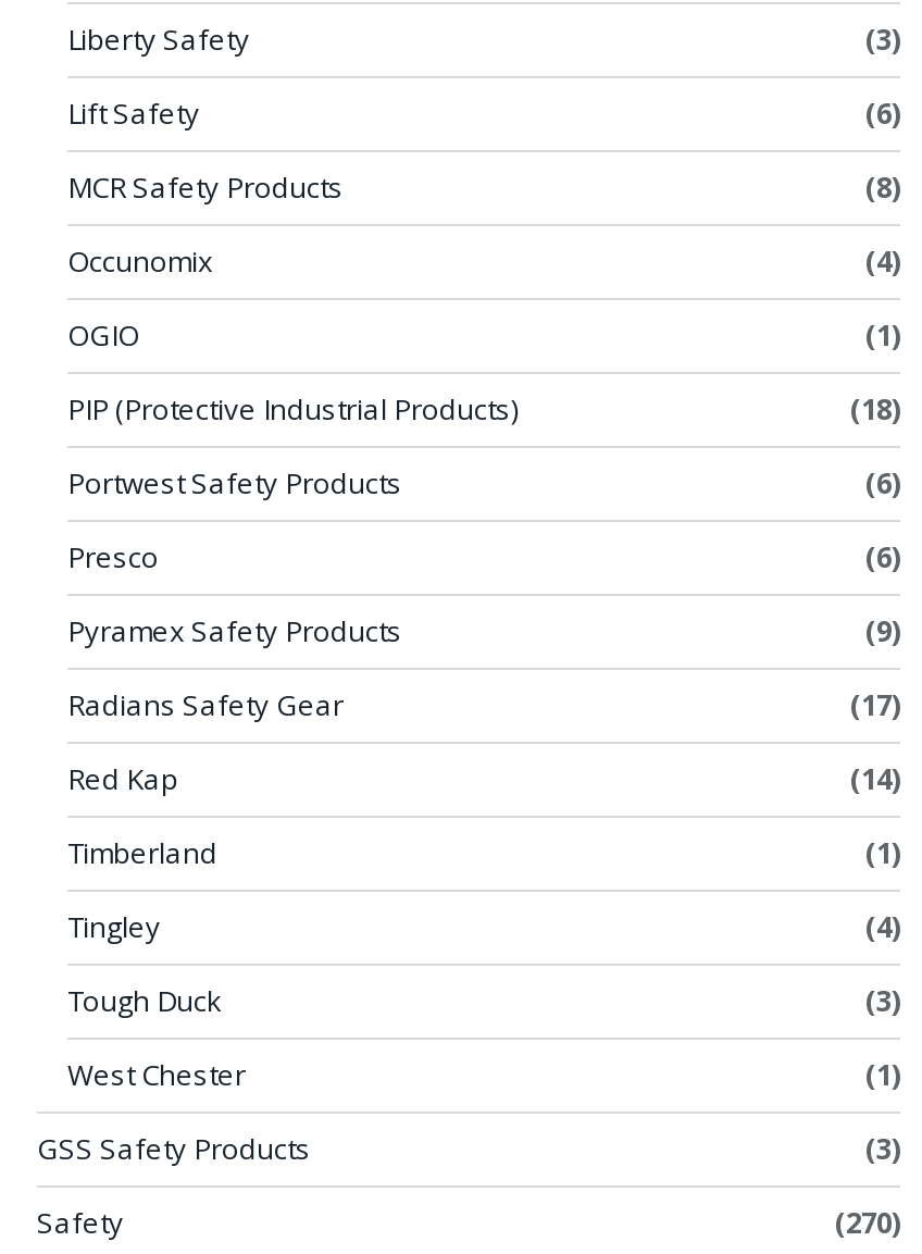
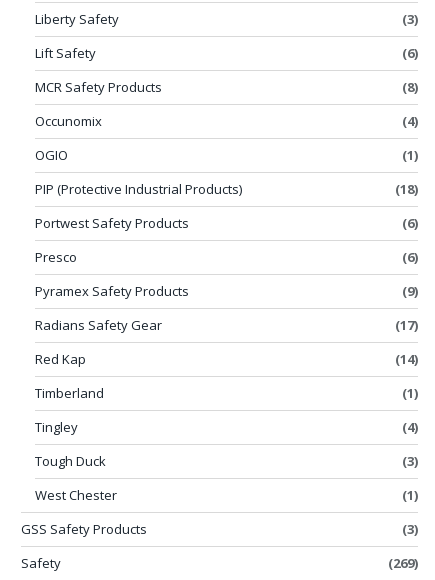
[835,1202,900,1242] (270) -> [388,554,418,572] (269)

